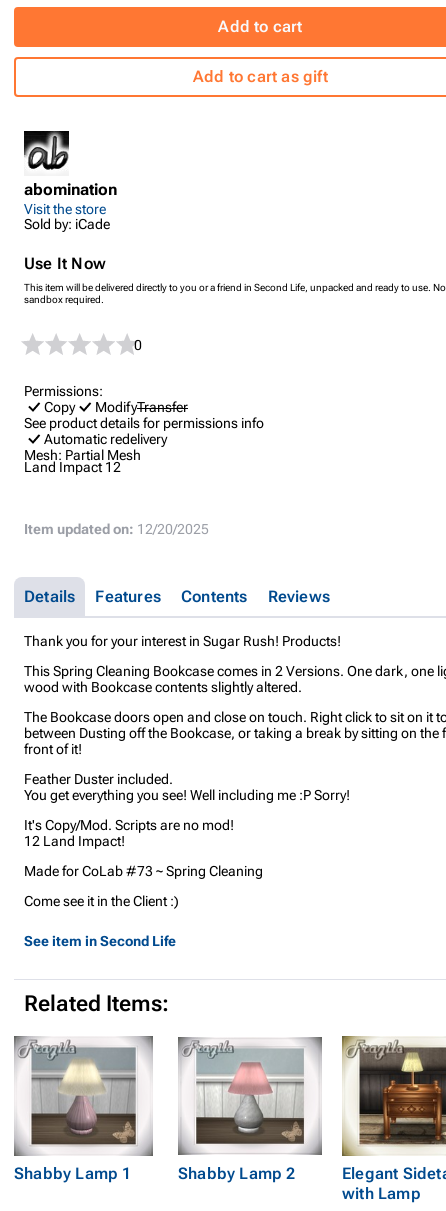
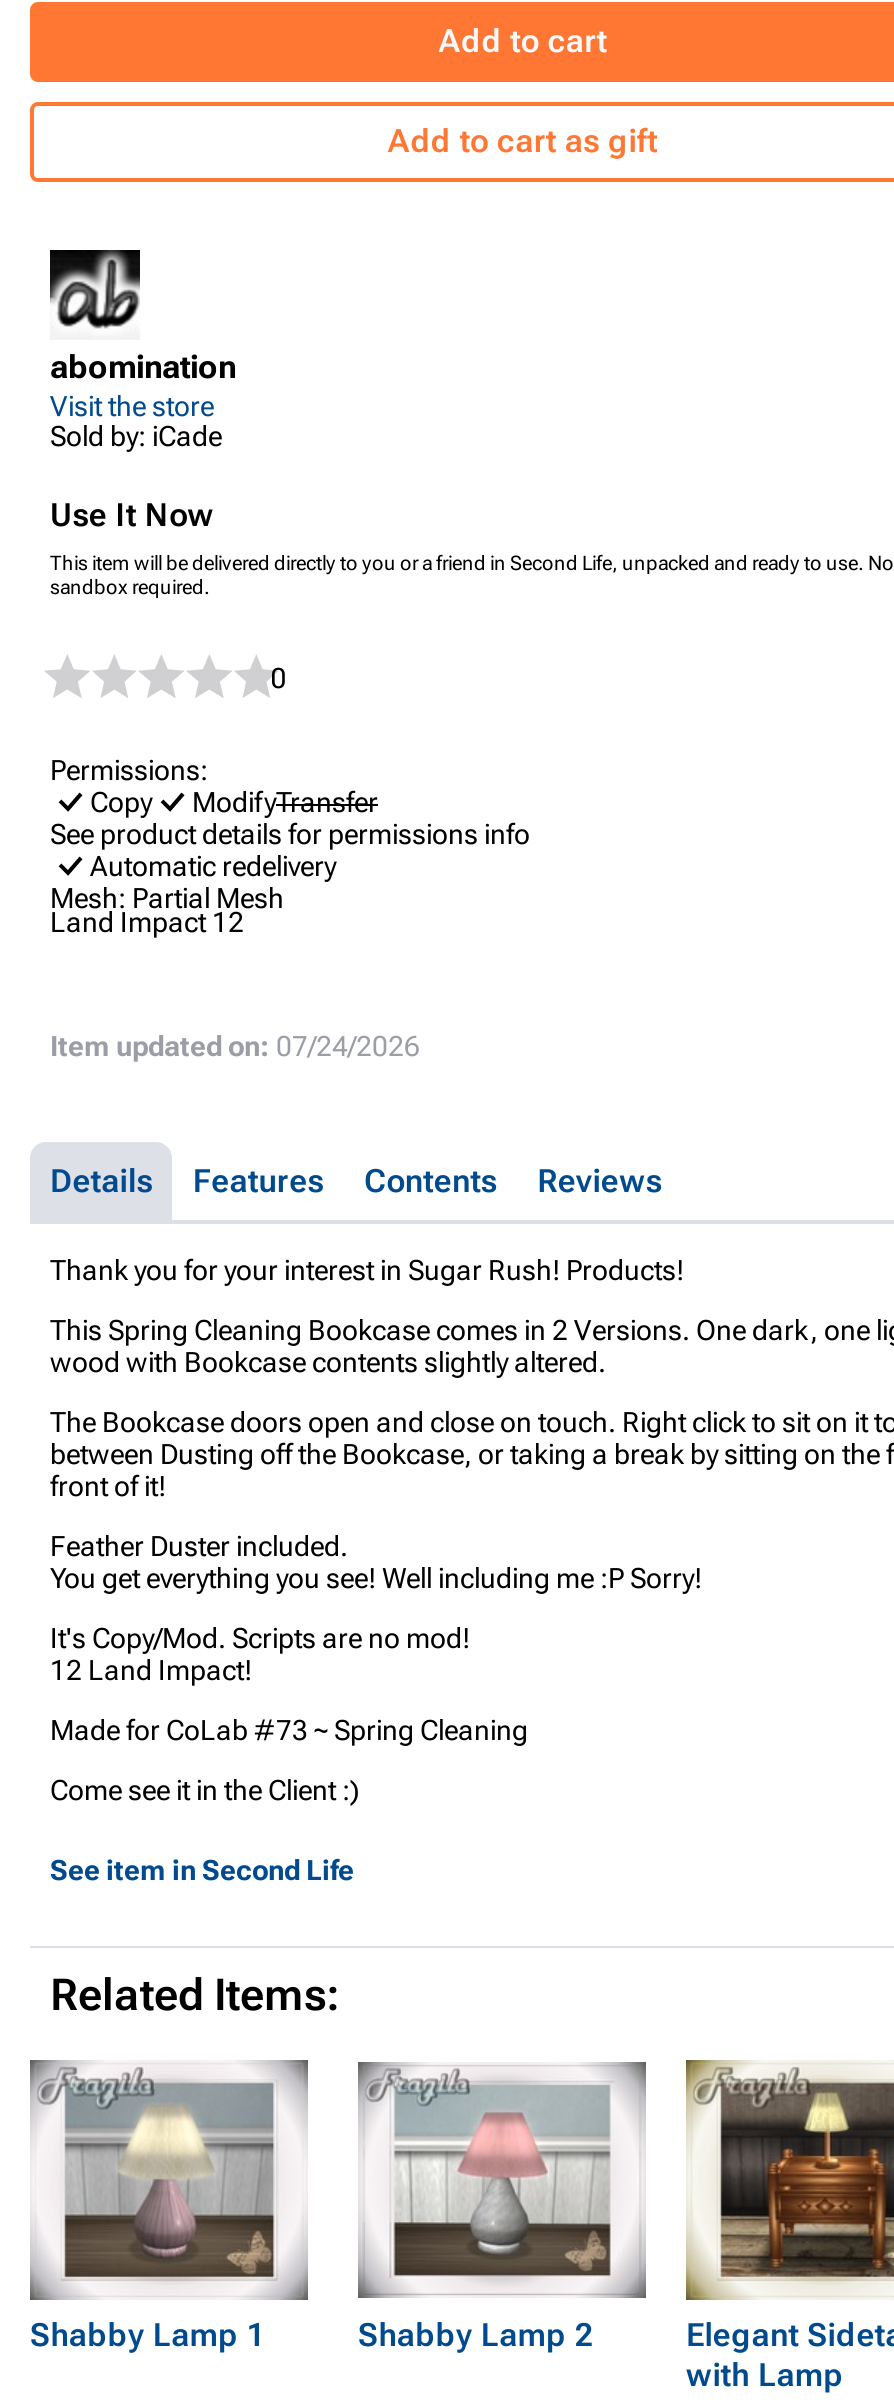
[24,521,209,537] Item updated on: 12/20/2025 -> [50,1029,420,1061] Item updated on: 07/24/2026

